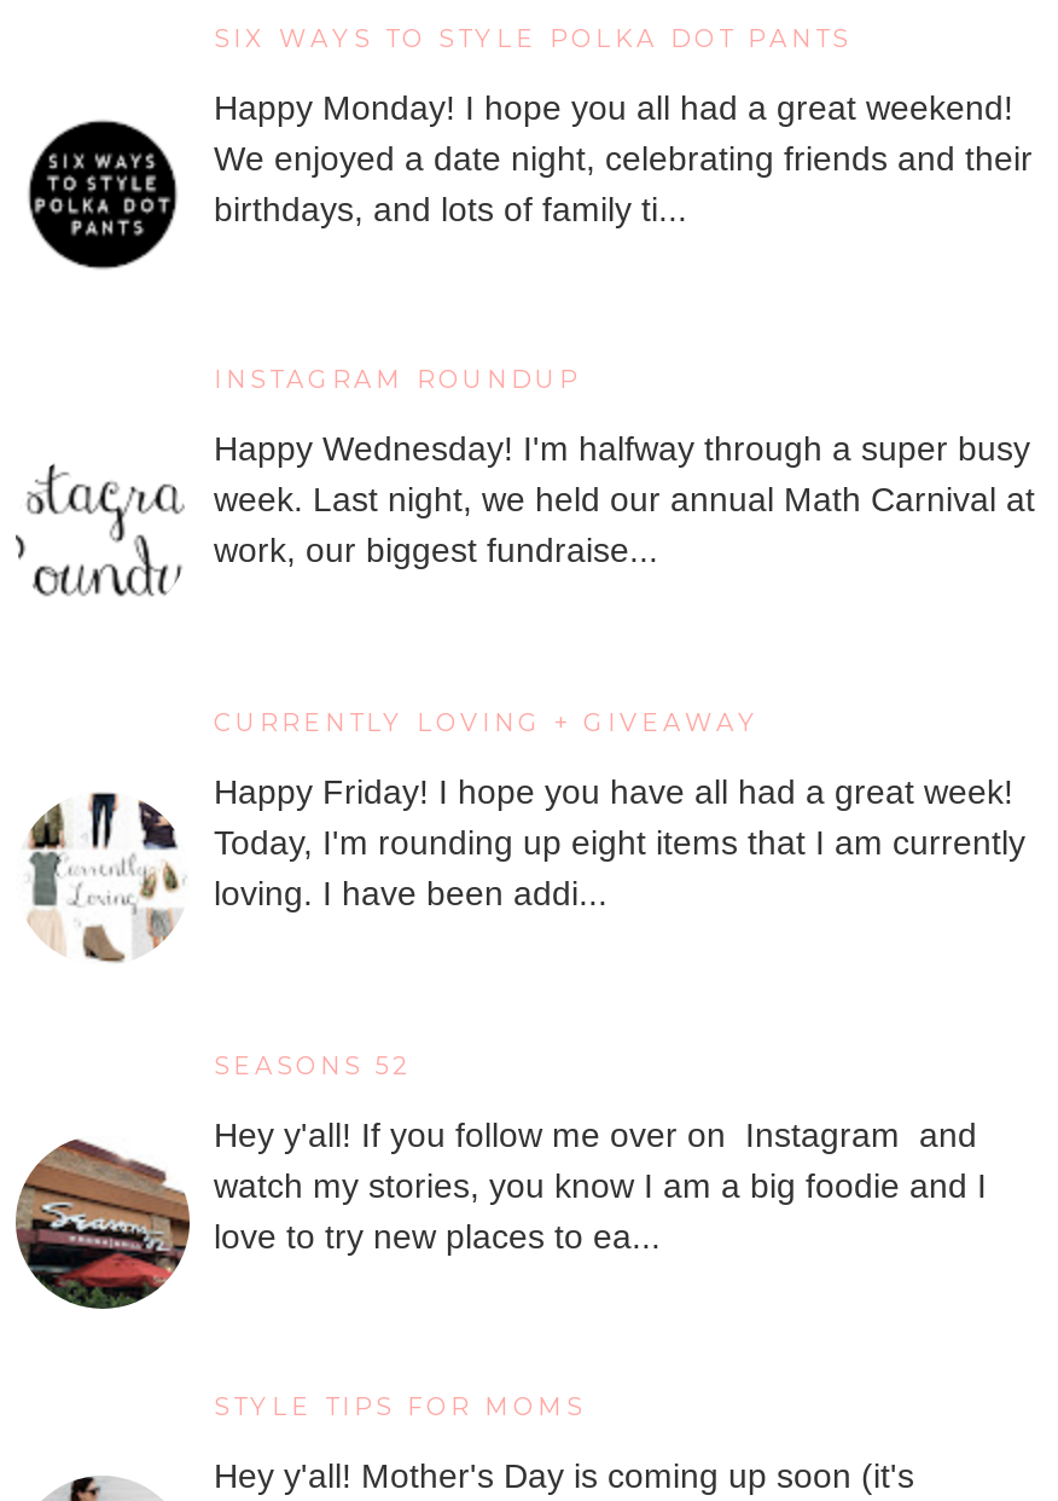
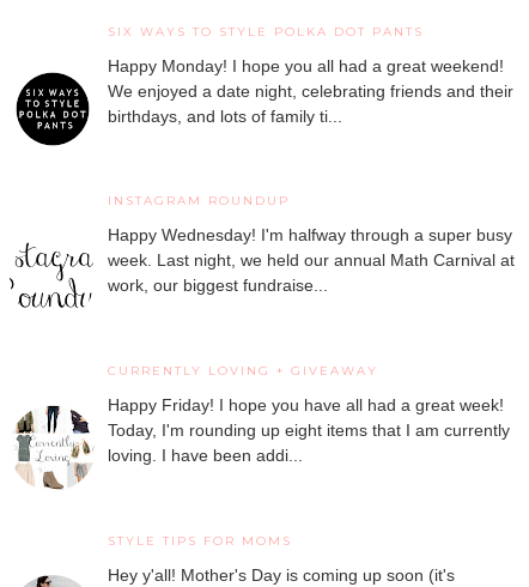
[13,1049,987,1309] [image] | SEASONS 52 | Hey y'all! If you follow me over on Instagram and | watch my stories, you know I am a big foodie and I | love to try new places to ea... -> none

